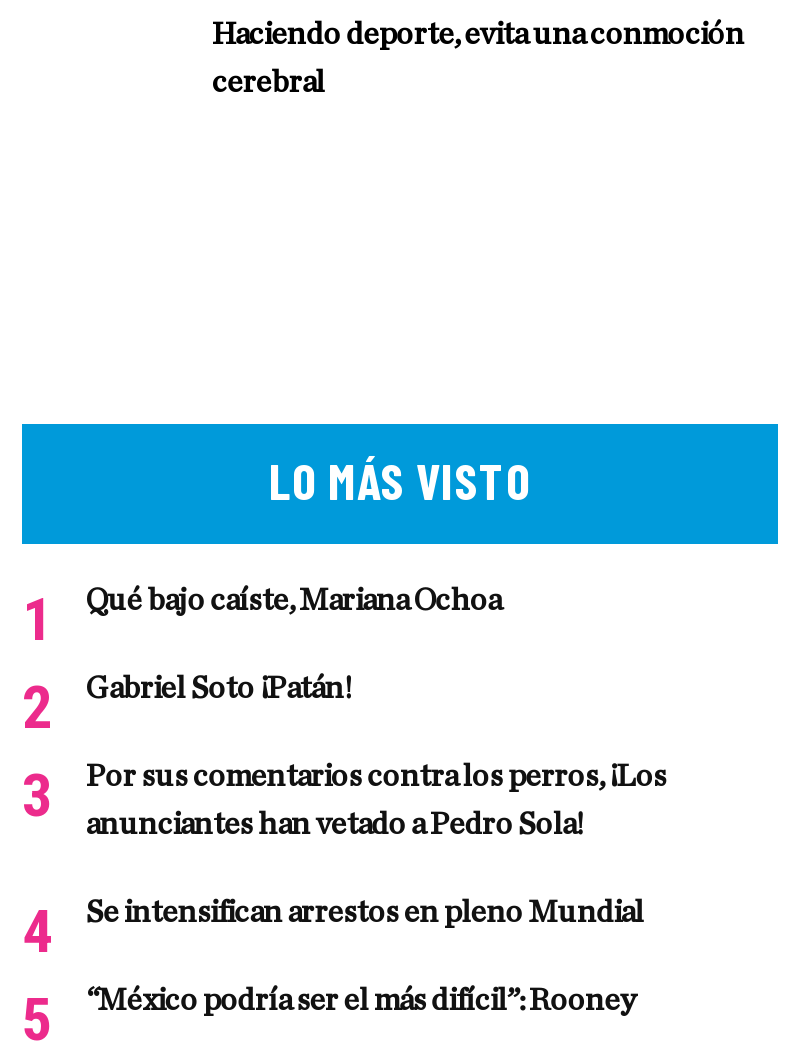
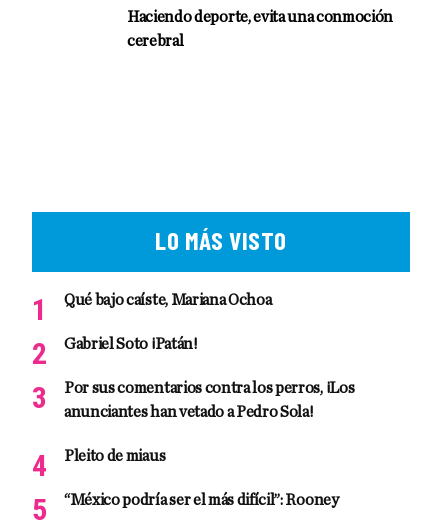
[86,896,644,928] Se intensifican arrestos en pleno Mundial -> [64,448,165,464] Pleito de miaus

